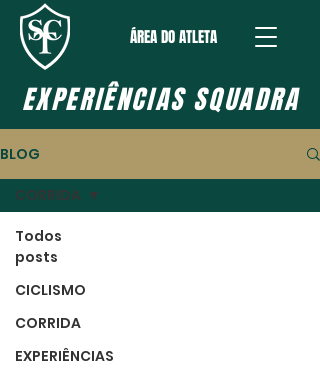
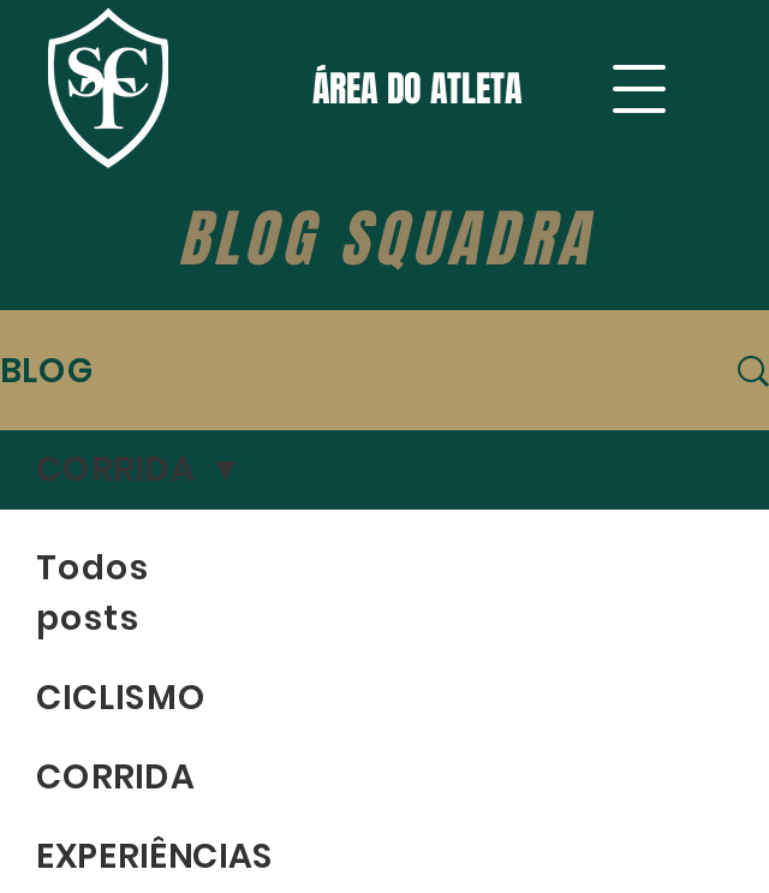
[21,80,299,119] EXPERIÊNCIAS SQUADRA -> [178,192,594,286] BLOG SQUADRA

